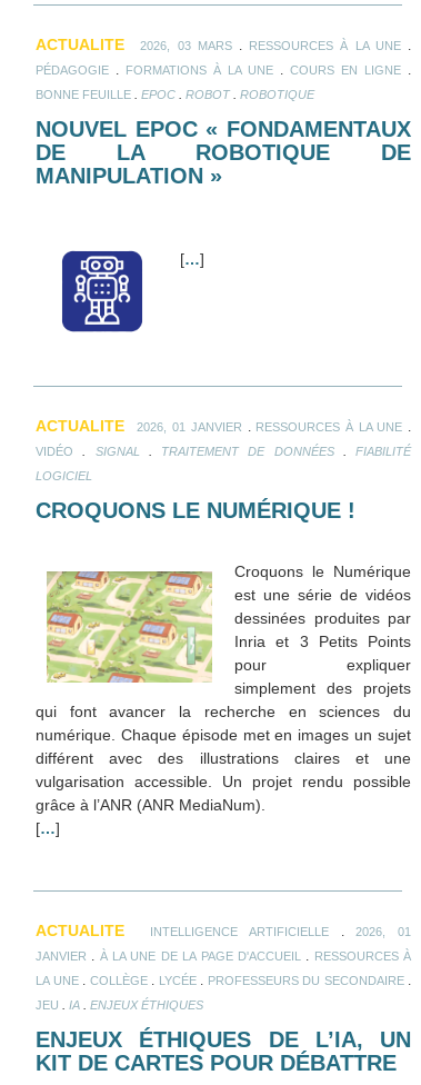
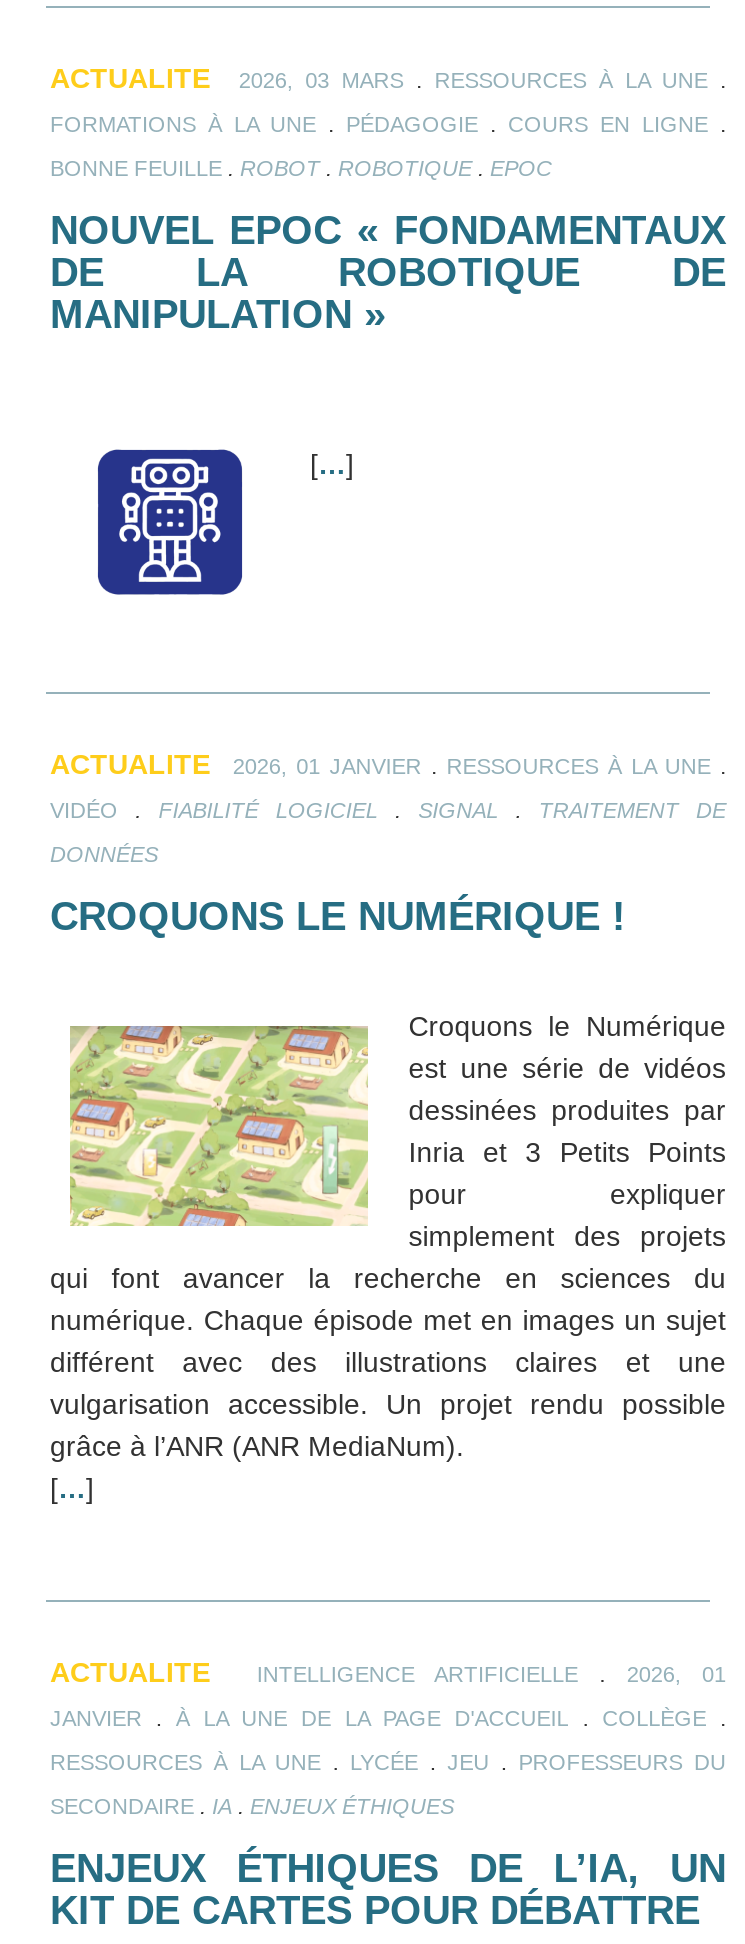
[36,62,411,77] PÉDAGOGIE. FORMATIONS À LA UNE. COURS EN LIGNE. -> [50,110,726,136] FORMATIONS À LA UNE. PÉDAGOGIE. COURS EN LIGNE.
[36,87,314,101] BONNE FEUILLE. EPOC. ROBOT. ROBOTIQUE -> [50,154,552,180] BONNE FEUILLE. ROBOT. ROBOTIQUE. EPOC
[36,444,411,458] VIDÉO. SIGNAL. TRAITEMENT DE DONNÉES. FIABILITÉ -> [50,797,726,823] VIDÉO. FIABILITÉ LOGICIEL. SIGNAL. TRAITEMENT DE
[36,469,92,483] LOGICIEL -> [50,843,158,867] DONNÉES
[36,948,411,962] JANVIER. À LA UNE DE LA PAGE D'ACCUEIL. RESSOURCES À -> [50,1703,726,1729] JANVIER. À LA UNE DE LA PAGE D'ACCUEIL. COLLÈGE.
[36,972,411,987] LA UNE. COLLÈGE. LYCÉE. PROFESSEURS DU SECONDAIRE. -> [50,1747,726,1773] RESSOURCES À LA UNE. LYCÉE. JEU. PROFESSEURS DU
[36,997,203,1011] JEU. IA. ENJEUX ÉTHIQUES -> [50,1791,454,1817] SECONDAIRE. IA. ENJEUX ÉTHIQUES

